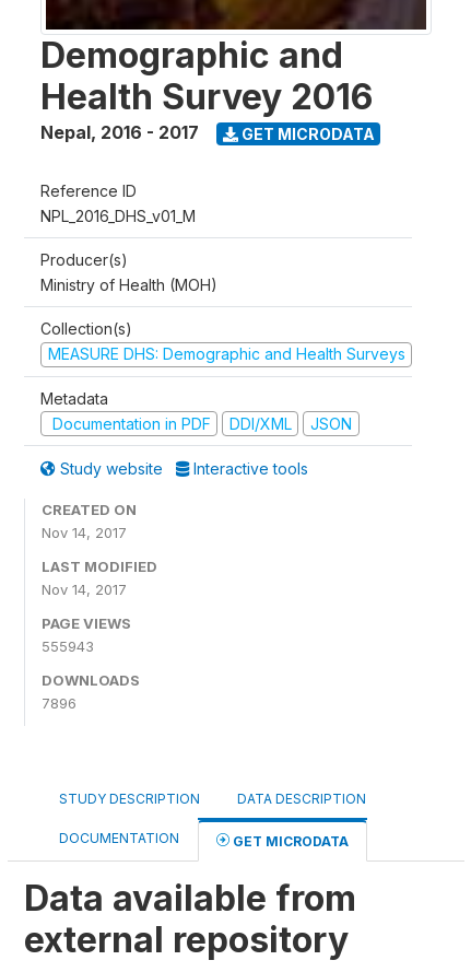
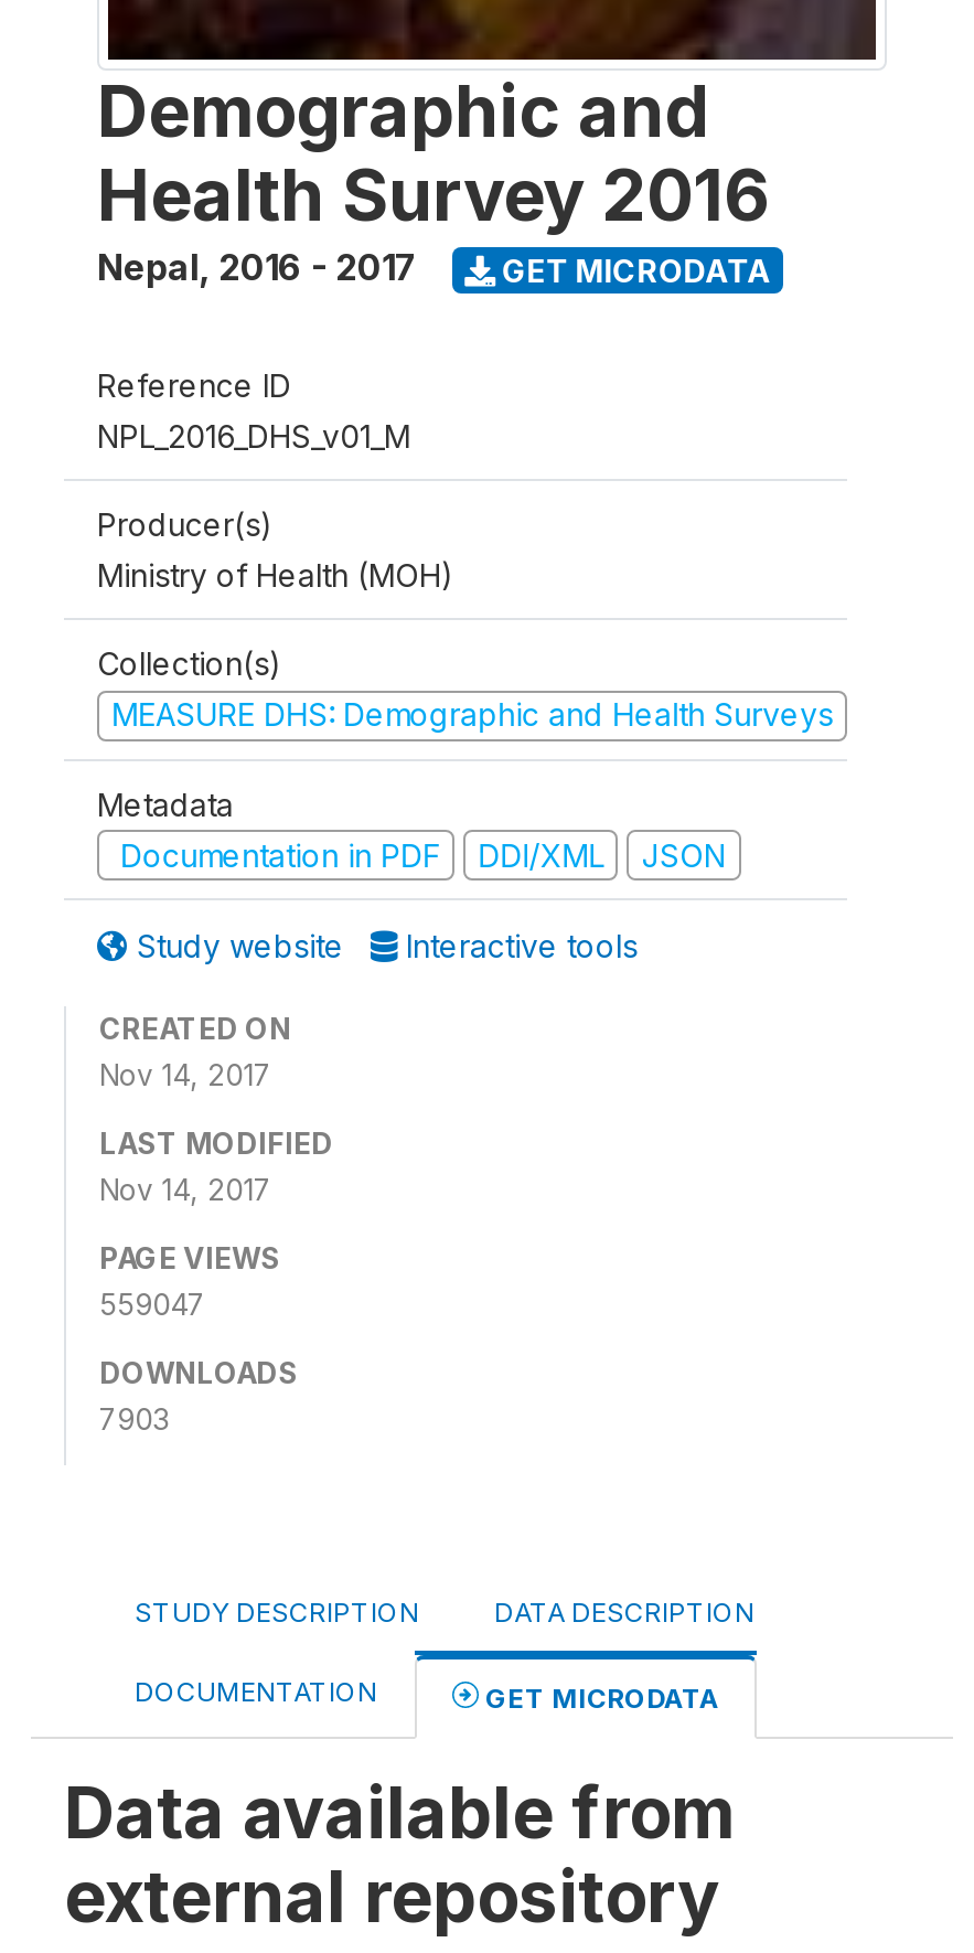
[42,637,94,655] 555943 -> [99,1287,205,1322] 559047
[42,694,76,712] 7896 -> [99,1401,170,1437] 7903

